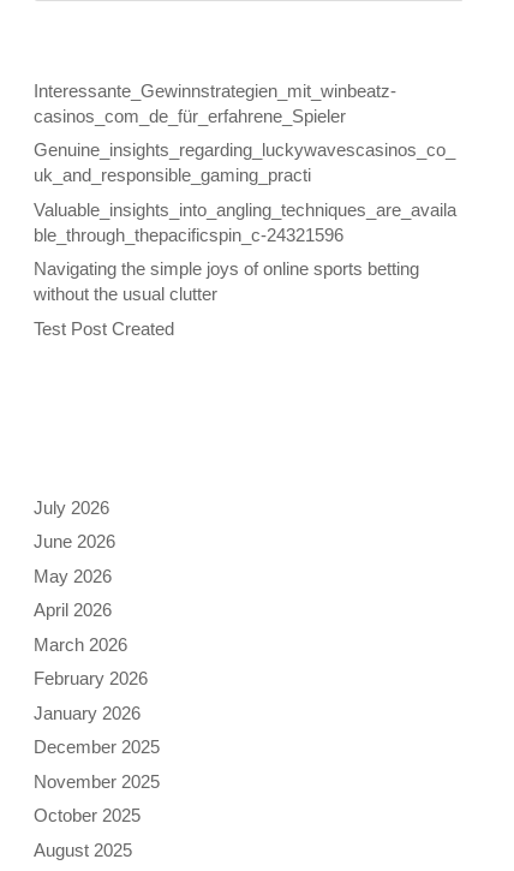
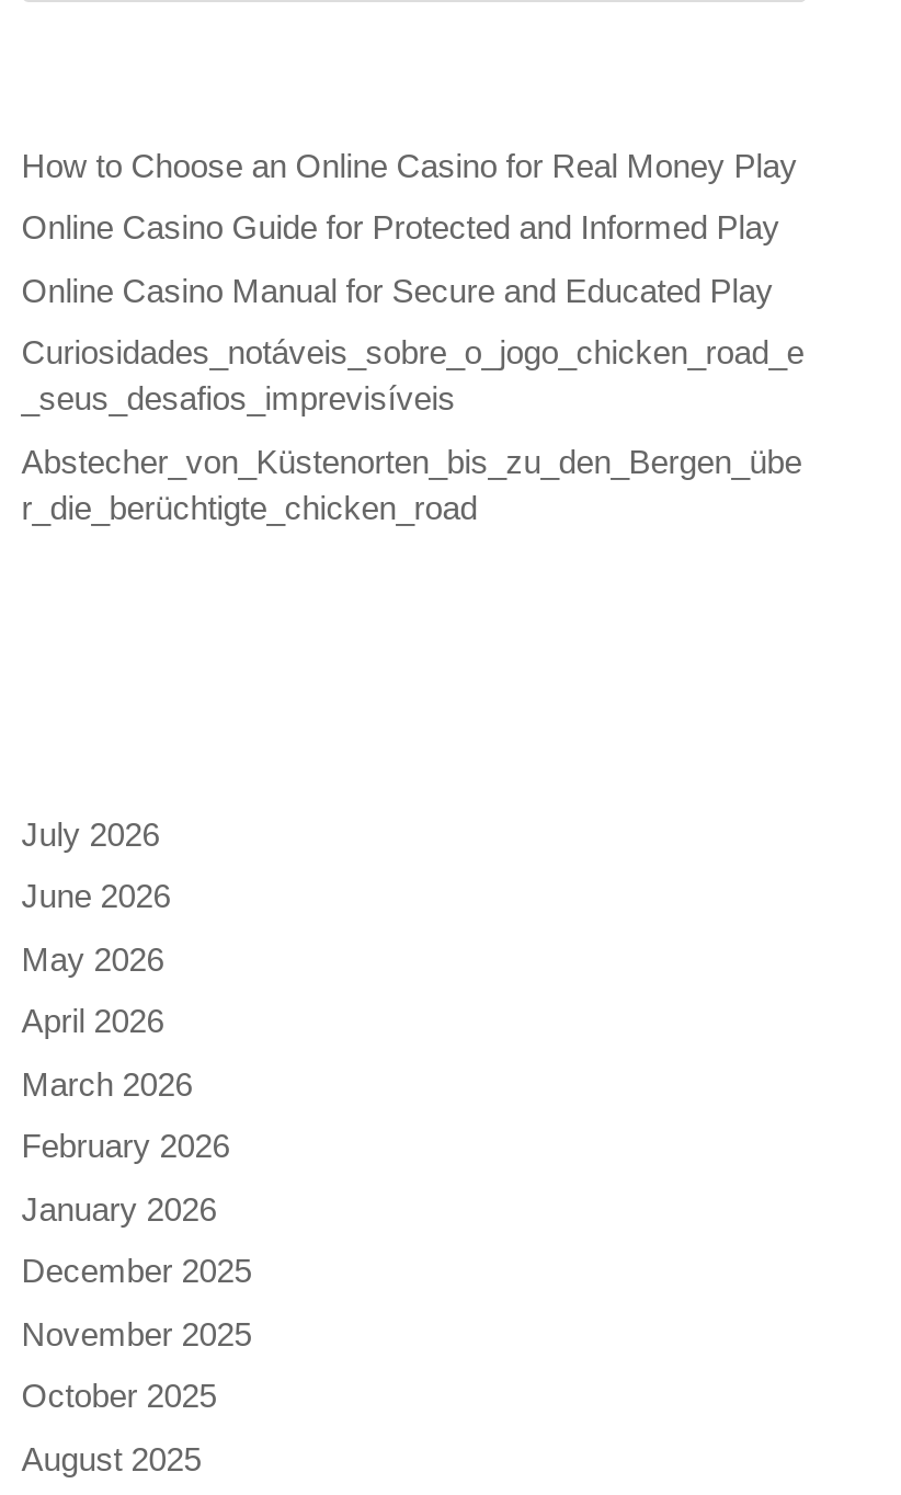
[33,80,396,126] Interessante_Gewinnstrategien_mit_winbeatz- | casinos_com_de_für_erfahrene_Spieler -> [21,146,798,184] How to Choose an Online Casino for Real Money Play
[33,140,455,185] Genuine_insights_regarding_luckywavescasinos_co_ | uk_and_responsible_gaming_practi -> [21,209,780,246] Online Casino Guide for Protected and Informed Play
[33,199,456,245] Valuable_insights_into_angling_techniques_are_availa | ble_through_thepacificspin_c-24321596 -> [21,271,773,309] Online Casino Manual for Secure and Educated Play
[33,259,419,304] Navigating the simple joys of online sports betting | without the usual clutter -> [21,334,804,417] Curiosidades_notáveis_sobre_o_jogo_chicken_road_e | _seus_desafios_imprevisíveis
[33,318,174,339] Test Post Created -> [21,442,802,526] Abstecher_von_Küstenorten_bis_zu_den_Bergen_übe | r_die_berüchtigte_chicken_road

